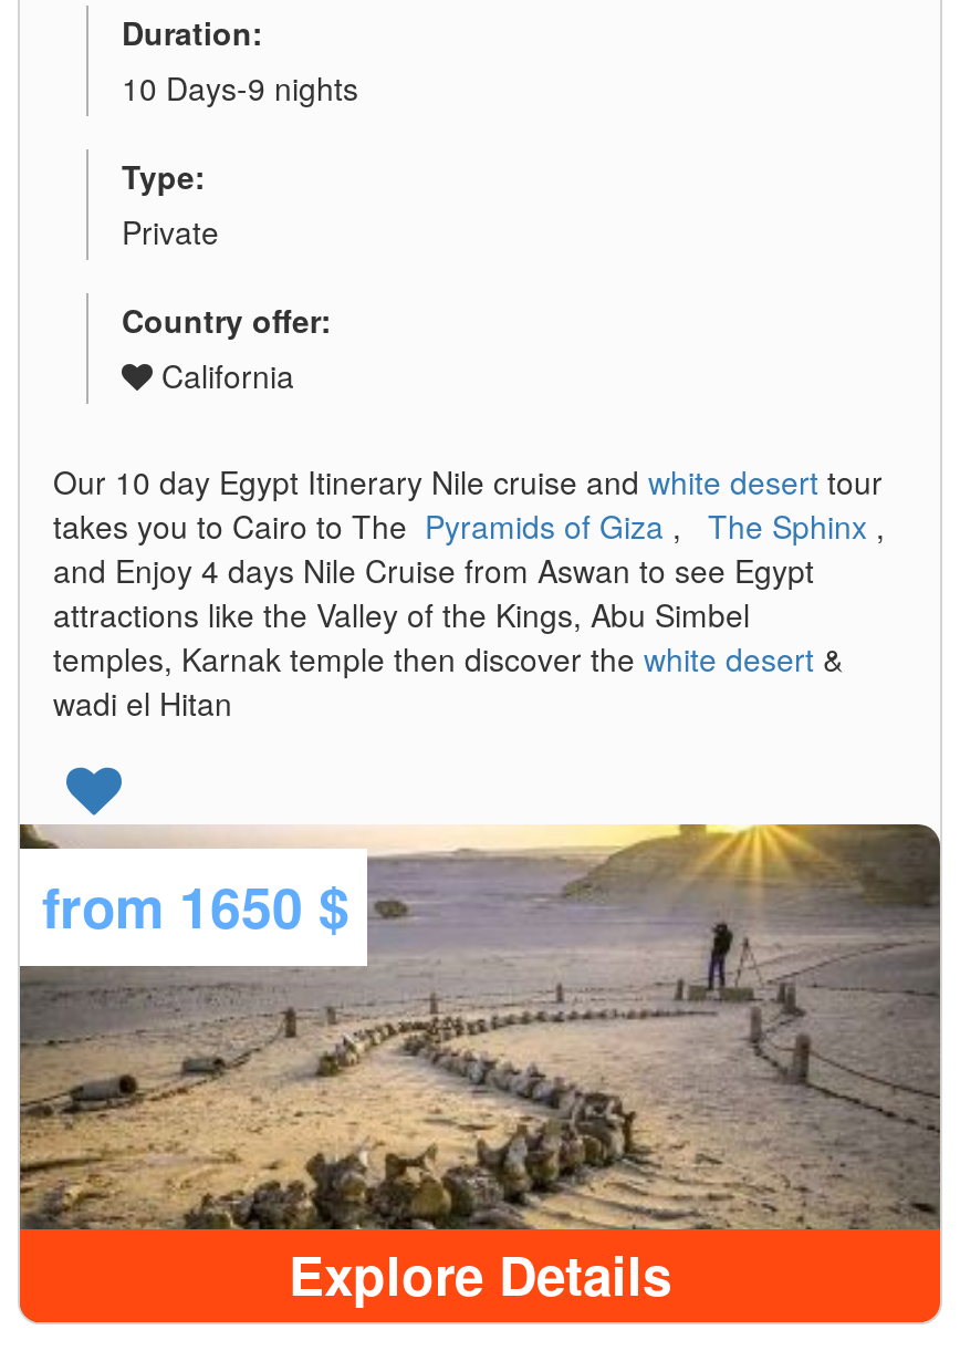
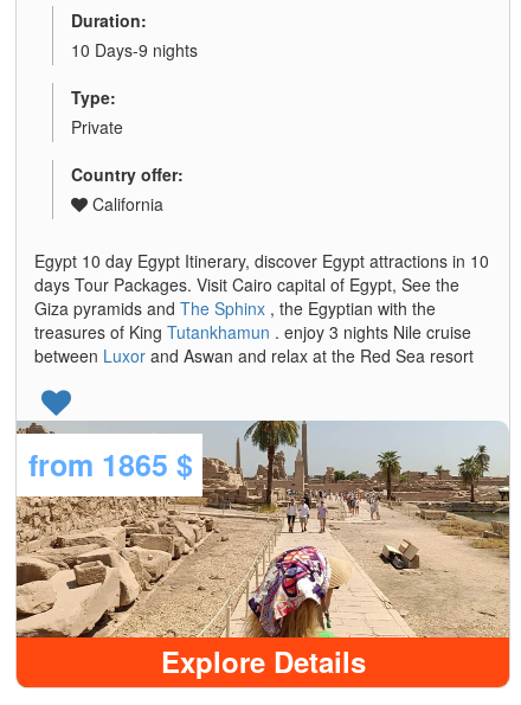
[53,459,885,725] Our 10 day Egypt Itinerary Nile cruise and white desert tour | takes you to Cairo to The Pyramids of Giza, The Sphinx, | and Enjoy 4 days Nile Cruise from Aswan to see Egypt | attractions like the Valley of the Kings, Abu Simbel | temples, Karnak temple then discover the white desert & | wadi el Hitan -> [34,249,489,367] Egypt 10 day Egypt Itinerary, discover Egypt attractions in 10 | days Tour Packages. Visit Cairo capital of Egypt, See the | Giza pyramids and The Sphinx, the Egyptian with the | treasures of King Tutankhamun. enjoy 3 nights Nile cruise | between Luxor and Aswan and relax at the Red Sea resort
[18,822,942,1232] [image] | from 1650 $ -> [15,419,510,639] [image] | from 1865 $

